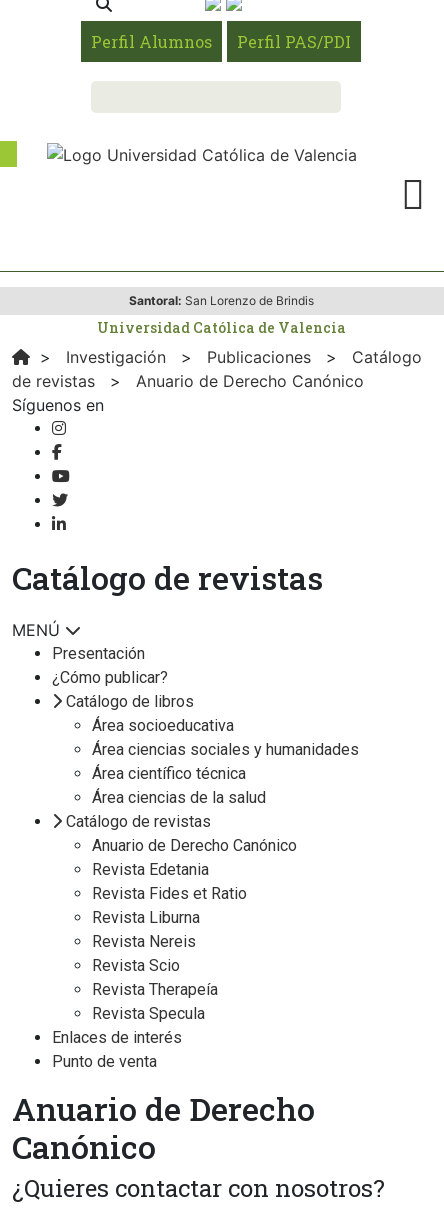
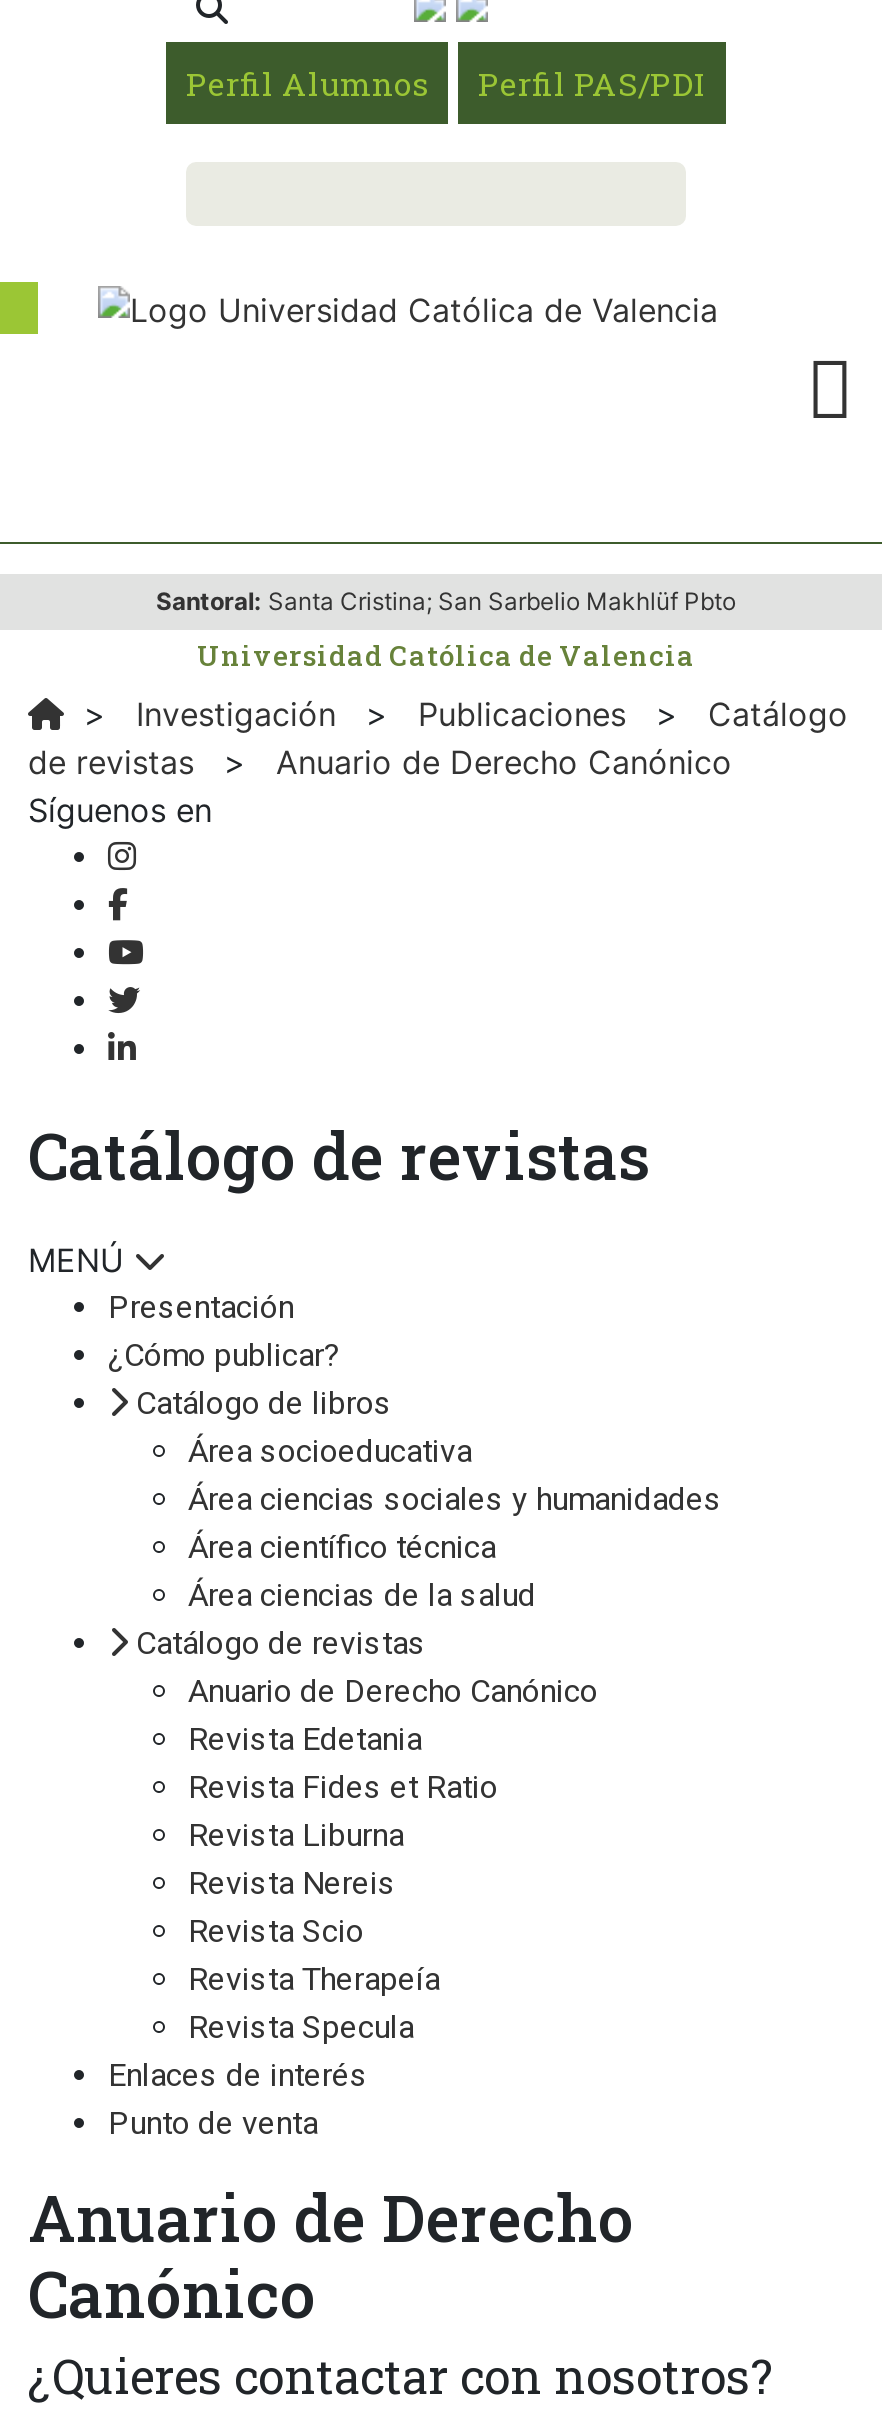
[128,293,313,308] Santoral: San Lorenzo de Brindis -> [156,586,736,616] Santoral: Santa Cristina; San Sarbelio Makhlüf Pbto

